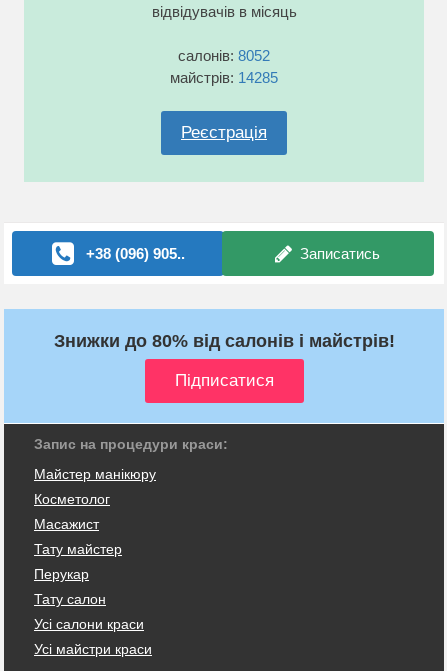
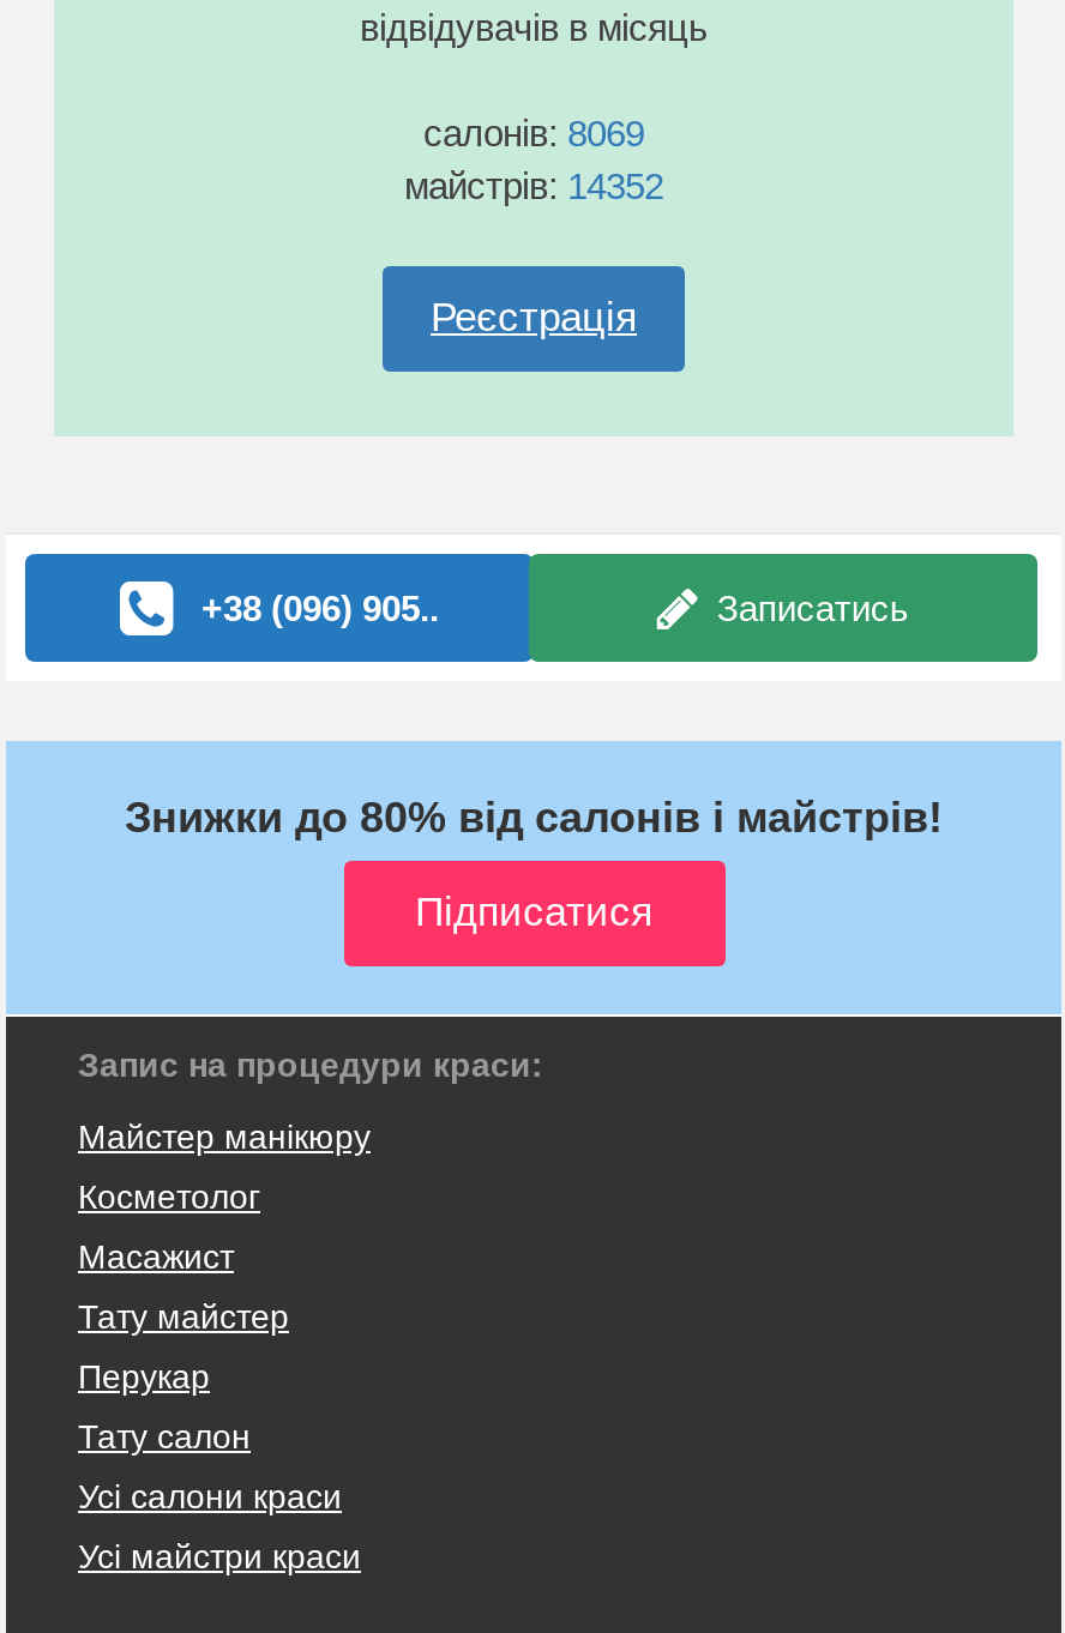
[178,47,270,64] салонів: 8052 -> [423,113,644,153] салонів: 8069
[170,69,278,86] майстрів: 14285 -> [404,165,663,206] майстрів: 14352

